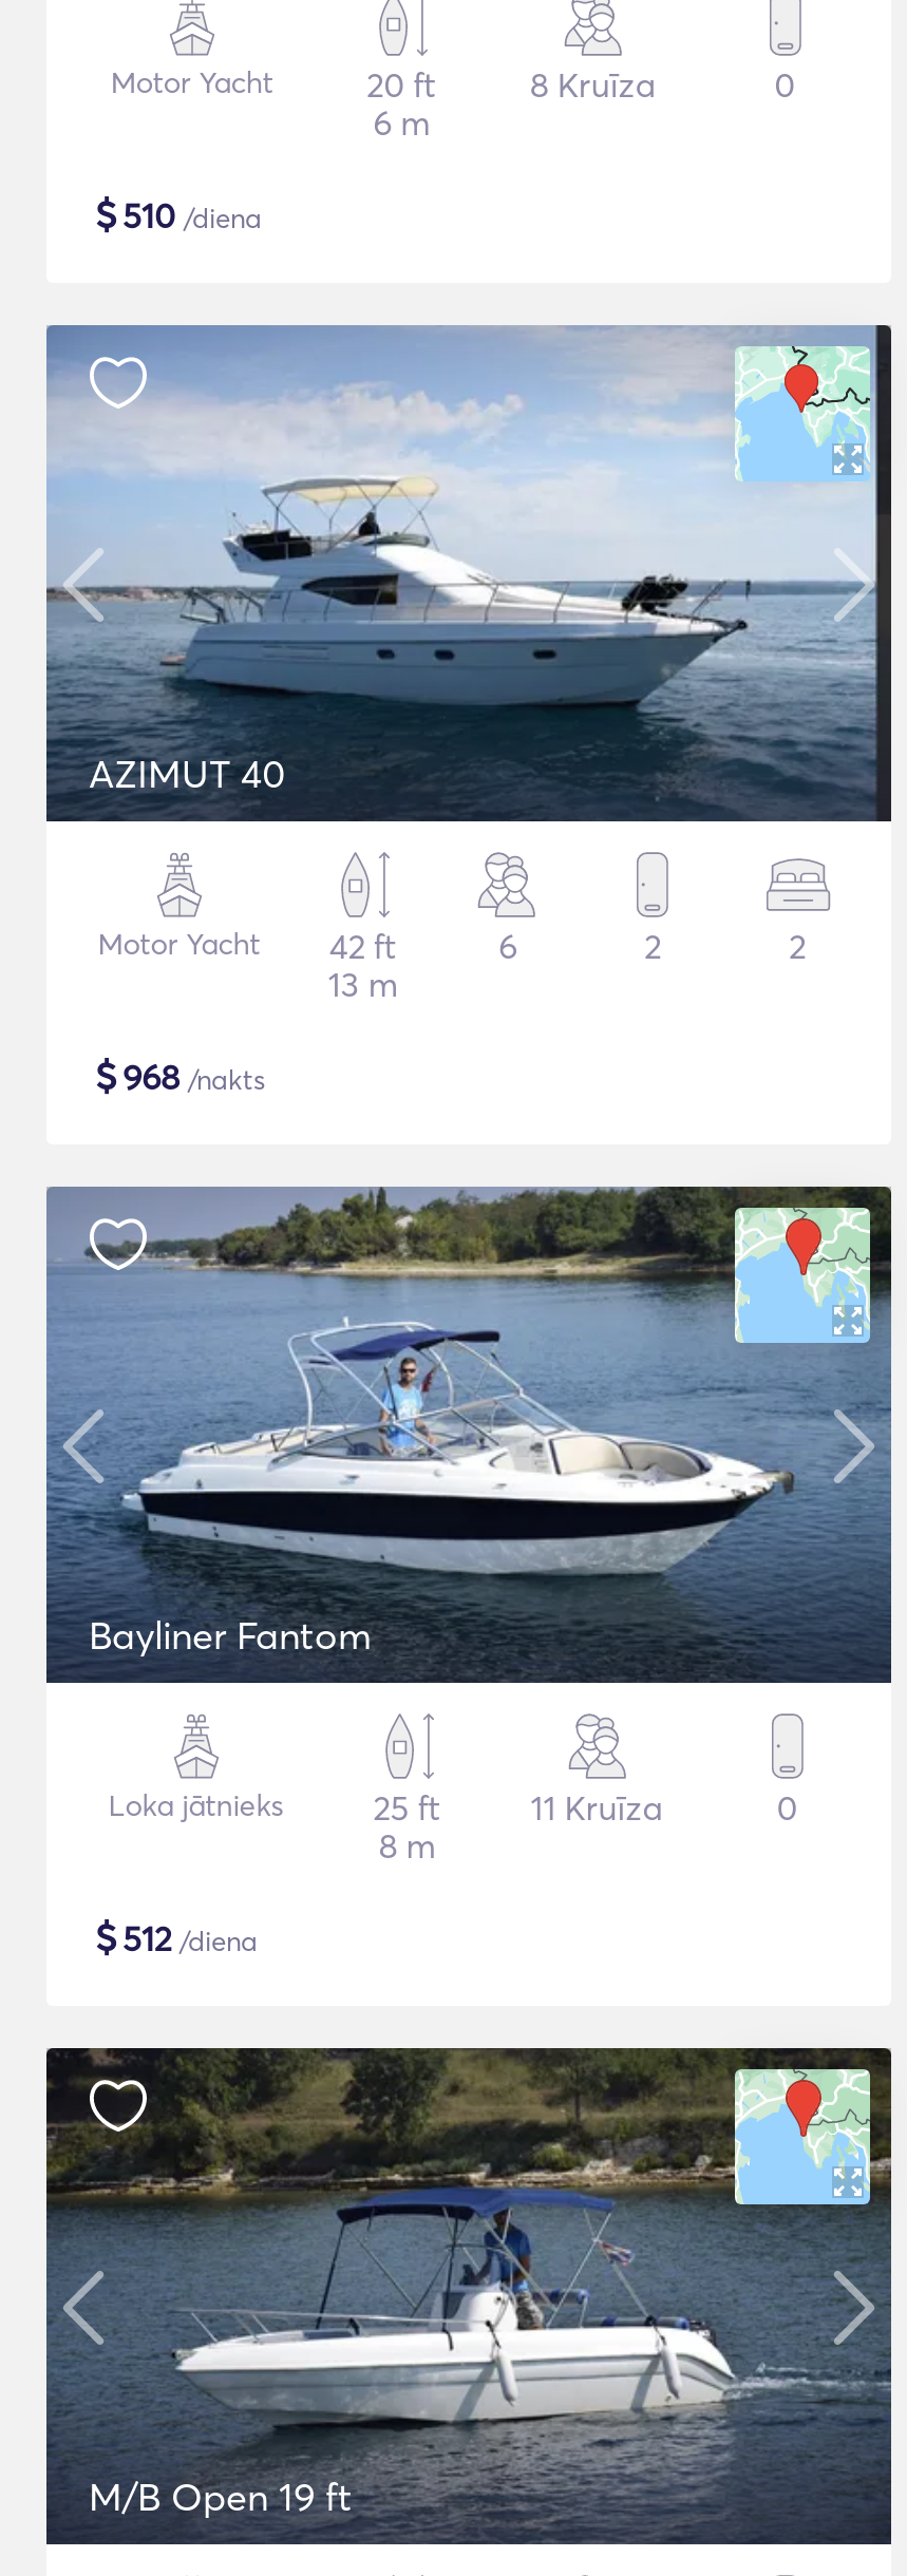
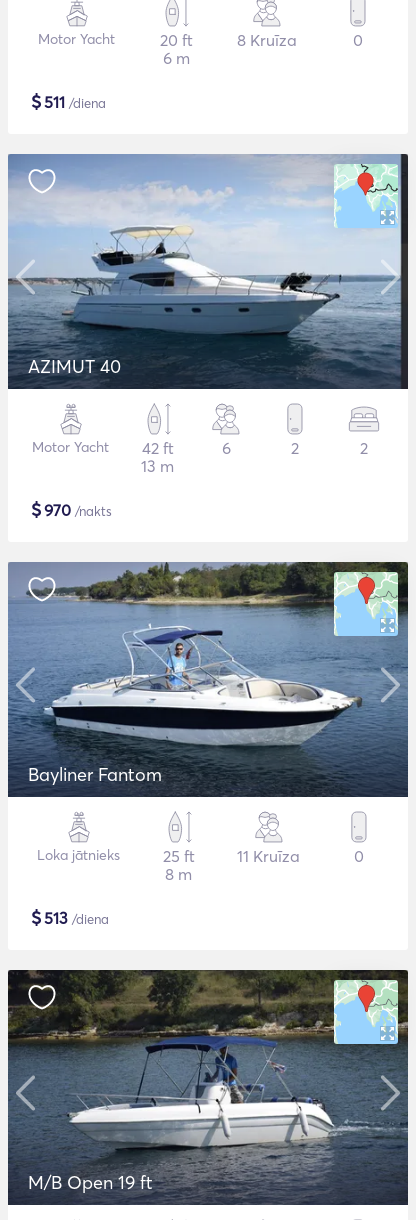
[95,190,262,239] $510 /diena -> [31,90,106,113] $511 /diena
[95,1052,266,1100] $968 /nakts -> [31,498,112,521] $970 /nakts
[95,1913,258,1962] $512 /diena -> [31,906,109,929] $513 /diena

